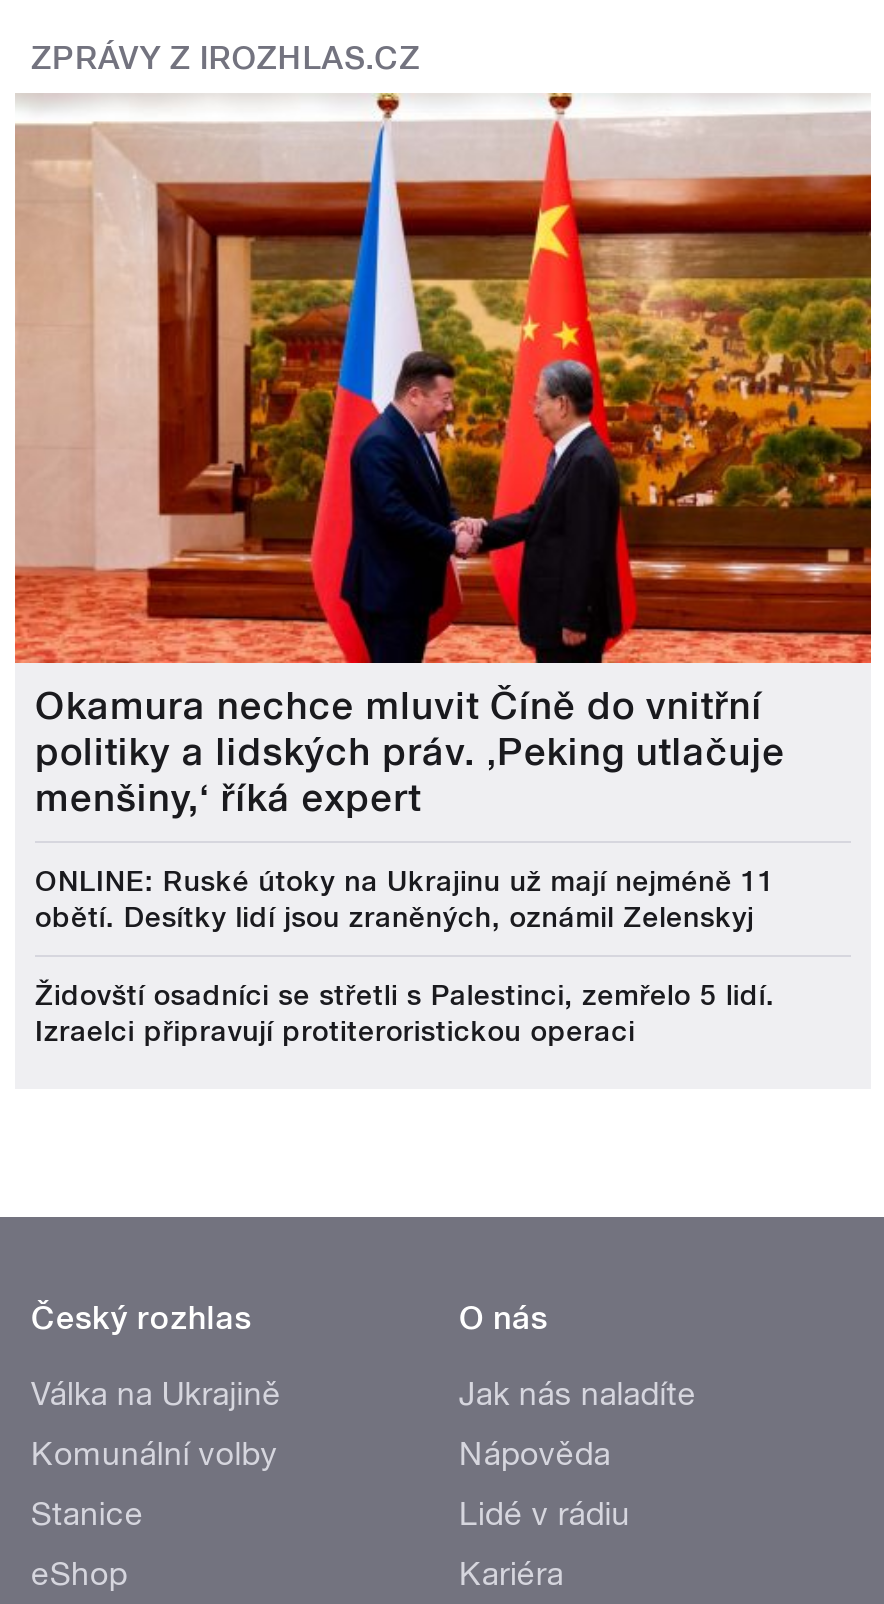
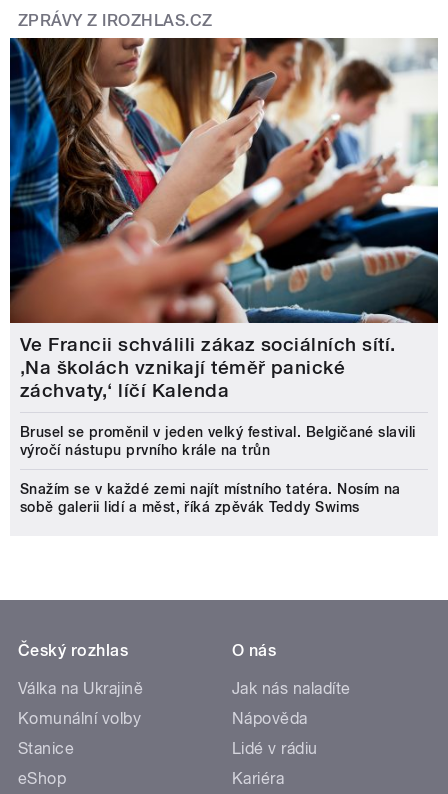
[13,91,873,822] [image] | Okamura nechce mluvit Číně do vnitřní | politiky a lidských práv. ‚Peking utlačuje | menšiny,‘ říká expert -> [9,37,439,402] [image] | Ve Francii schválili zákaz sociálních sítí. | ‚Na školách vznikají téměř panické | záchvaty,‘ líčí Kalenda
[35,866,775,934] ONLINE: Ruské útoky na Ukrajinu už mají nejméně 11 | obětí. Desítky lidí jsou zraněných, oznámil Zelenskyj -> [20,424,416,458] Brusel se proměnil v jeden velký festival. Belgičané slavili | výročí nástupu prvního krále na trůn
[35,980,775,1048] Židovští osadníci se střetli s Palestinci, zemřelo 5 lidí. | Izraelci připravují protiteroristickou operaci -> [20,481,401,515] Snažím se v každé zemi najít místního tatéra. Nosím na | sobě galerii lidí a měst, říká zpěvák Teddy Swims

